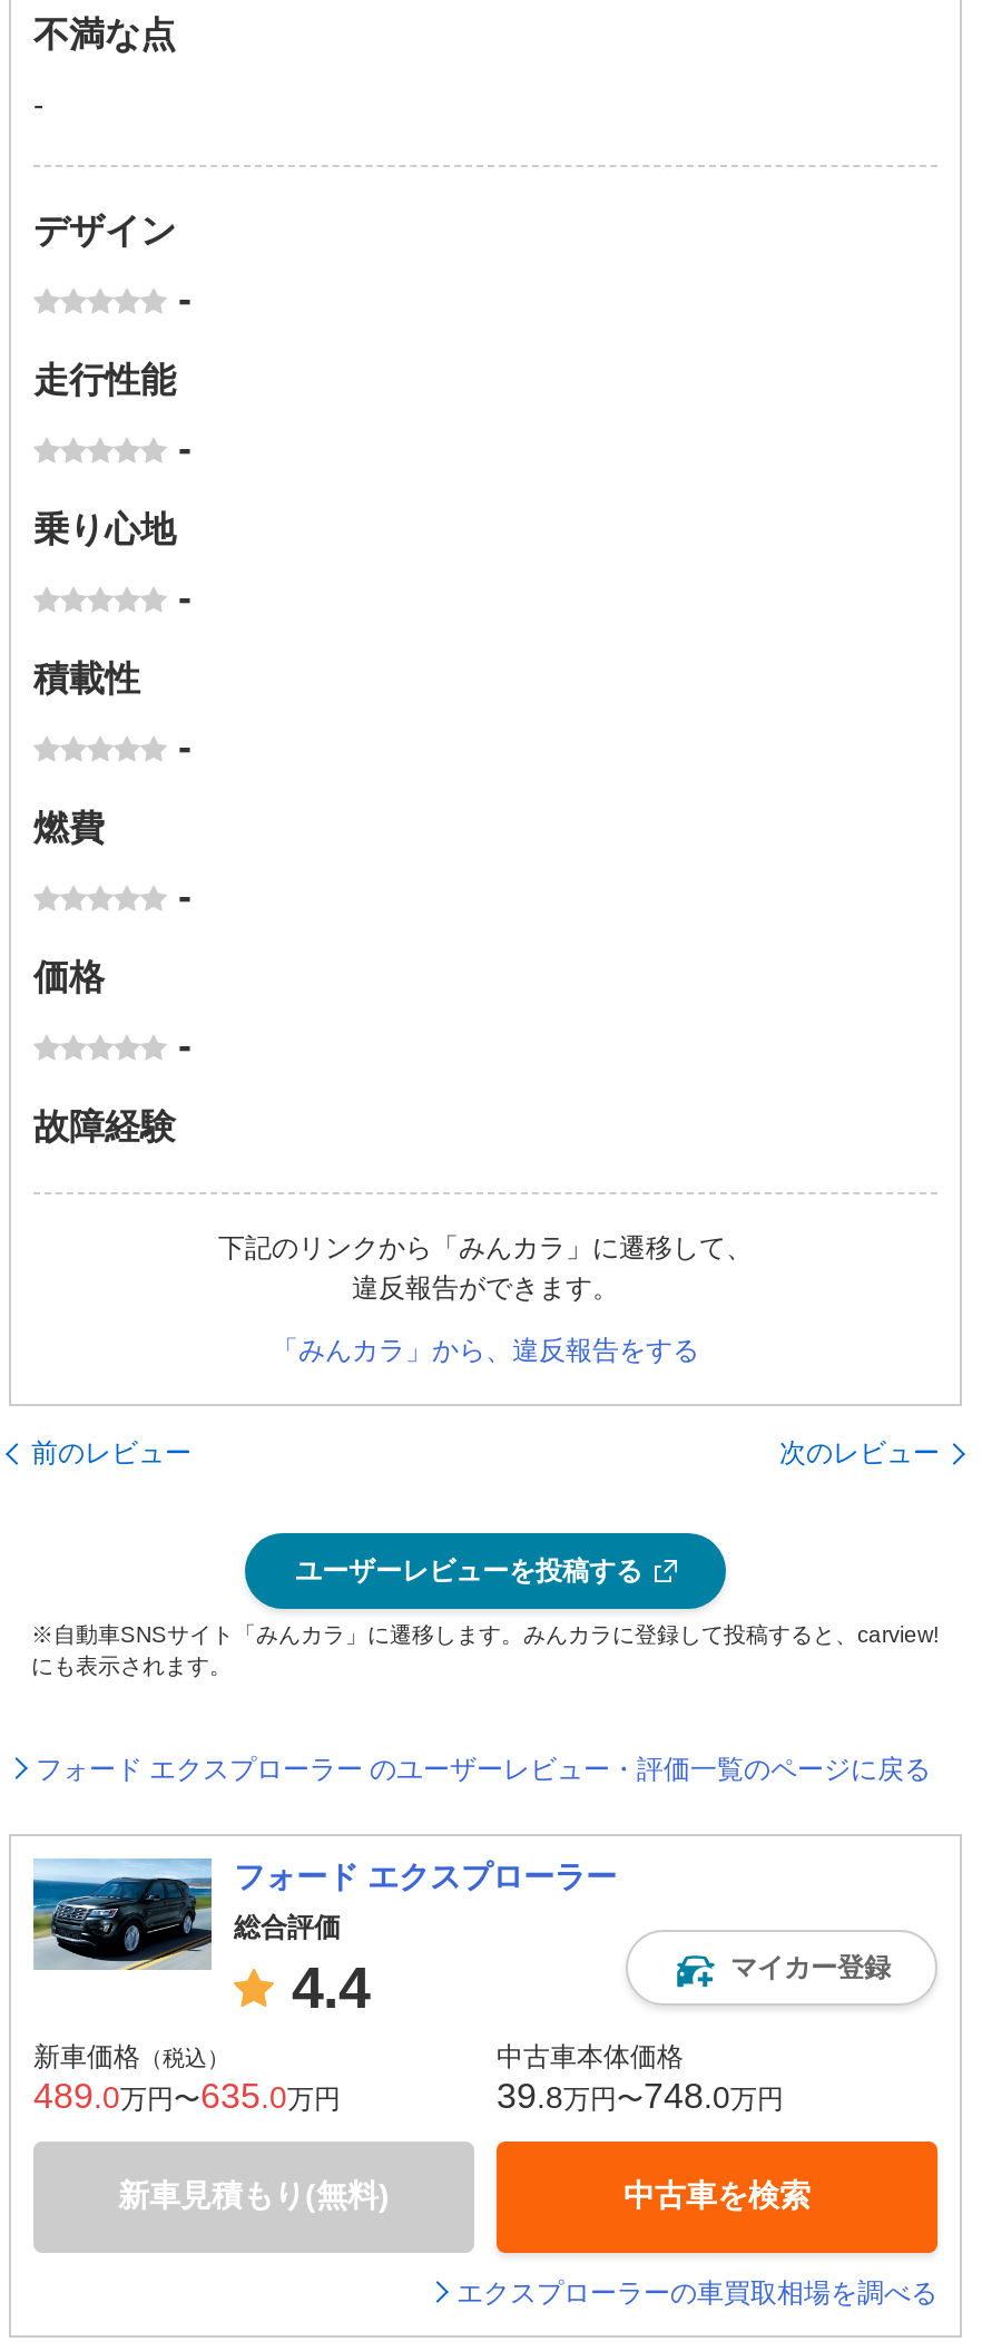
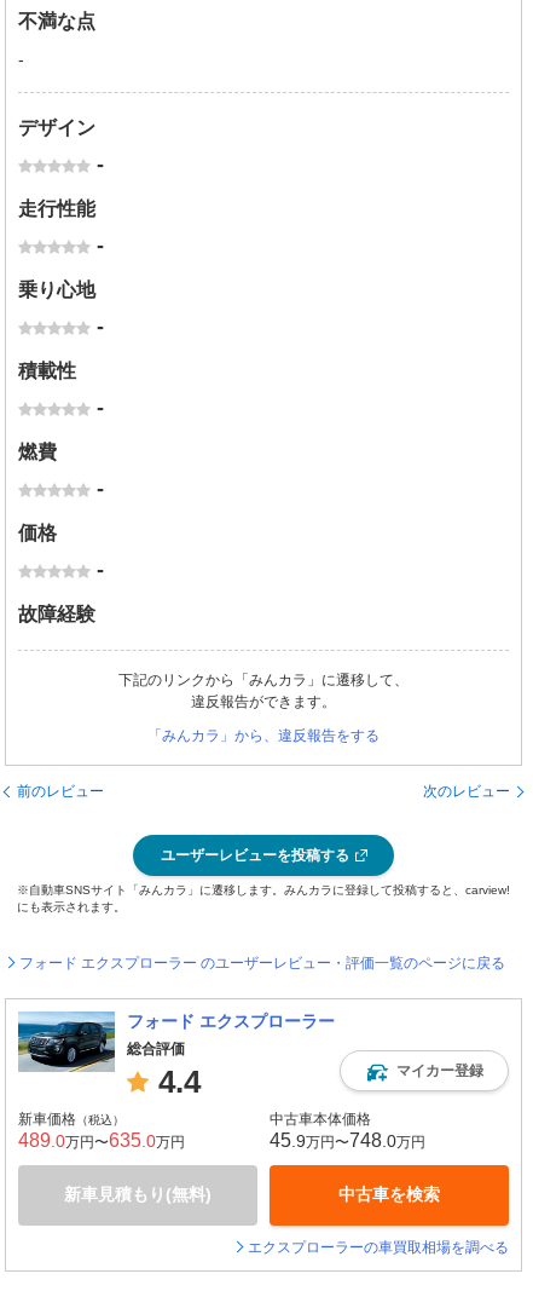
[497,2077,784,2115] 39.8万円〜748.0万円 -> [270,1130,425,1151] 45.9万円〜748.0万円

